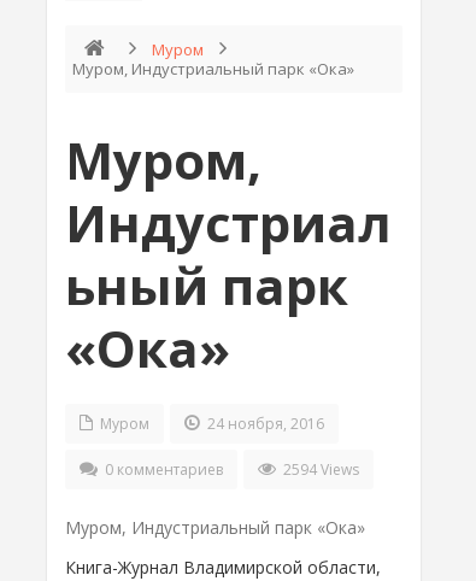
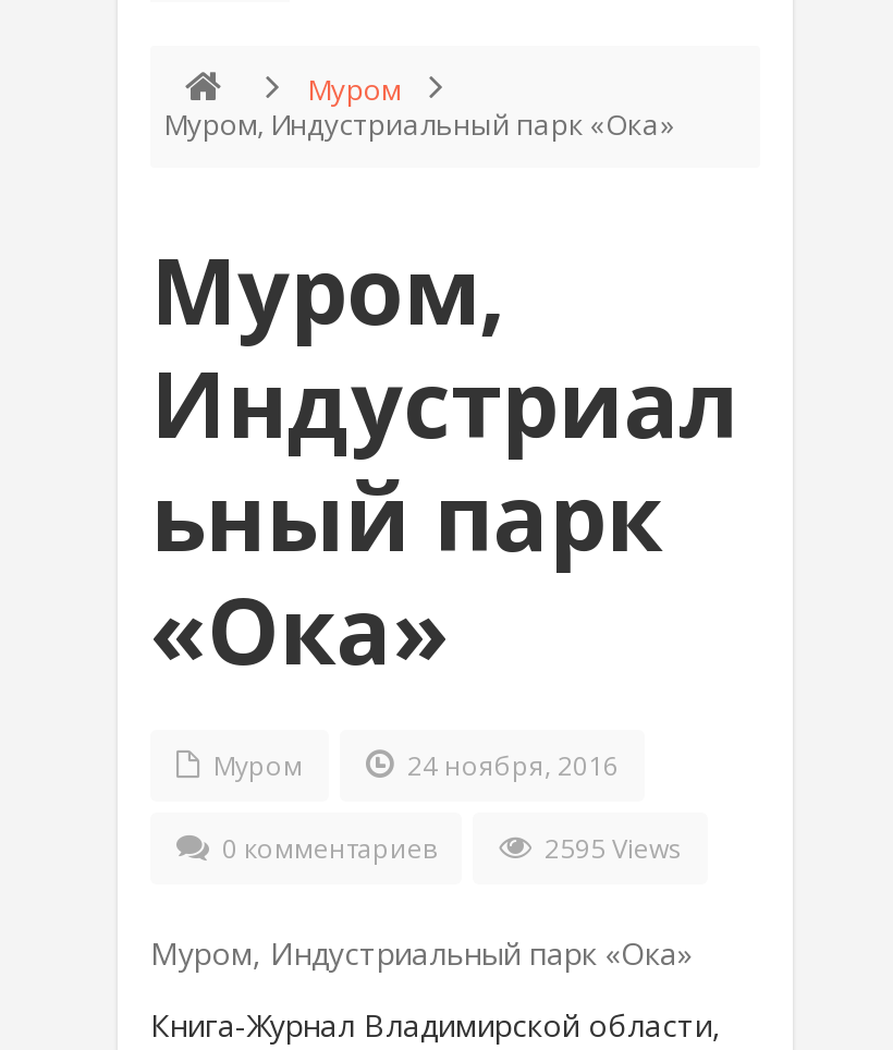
[280,459,359,480] 2594 Views -> [538,830,682,867] 2595 Views

